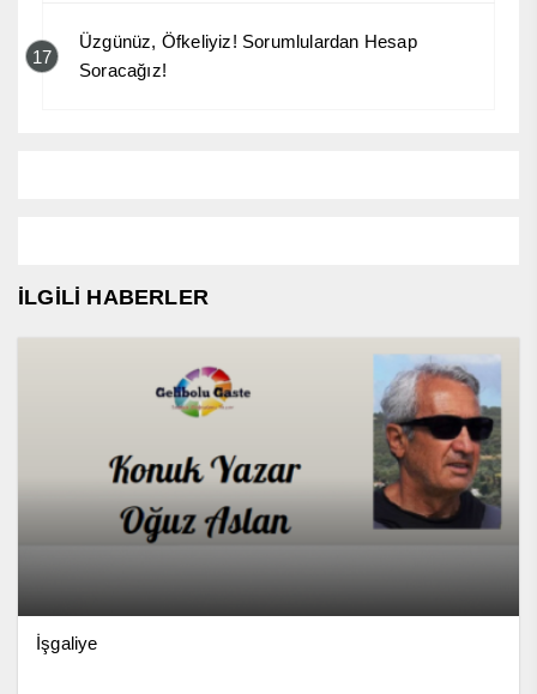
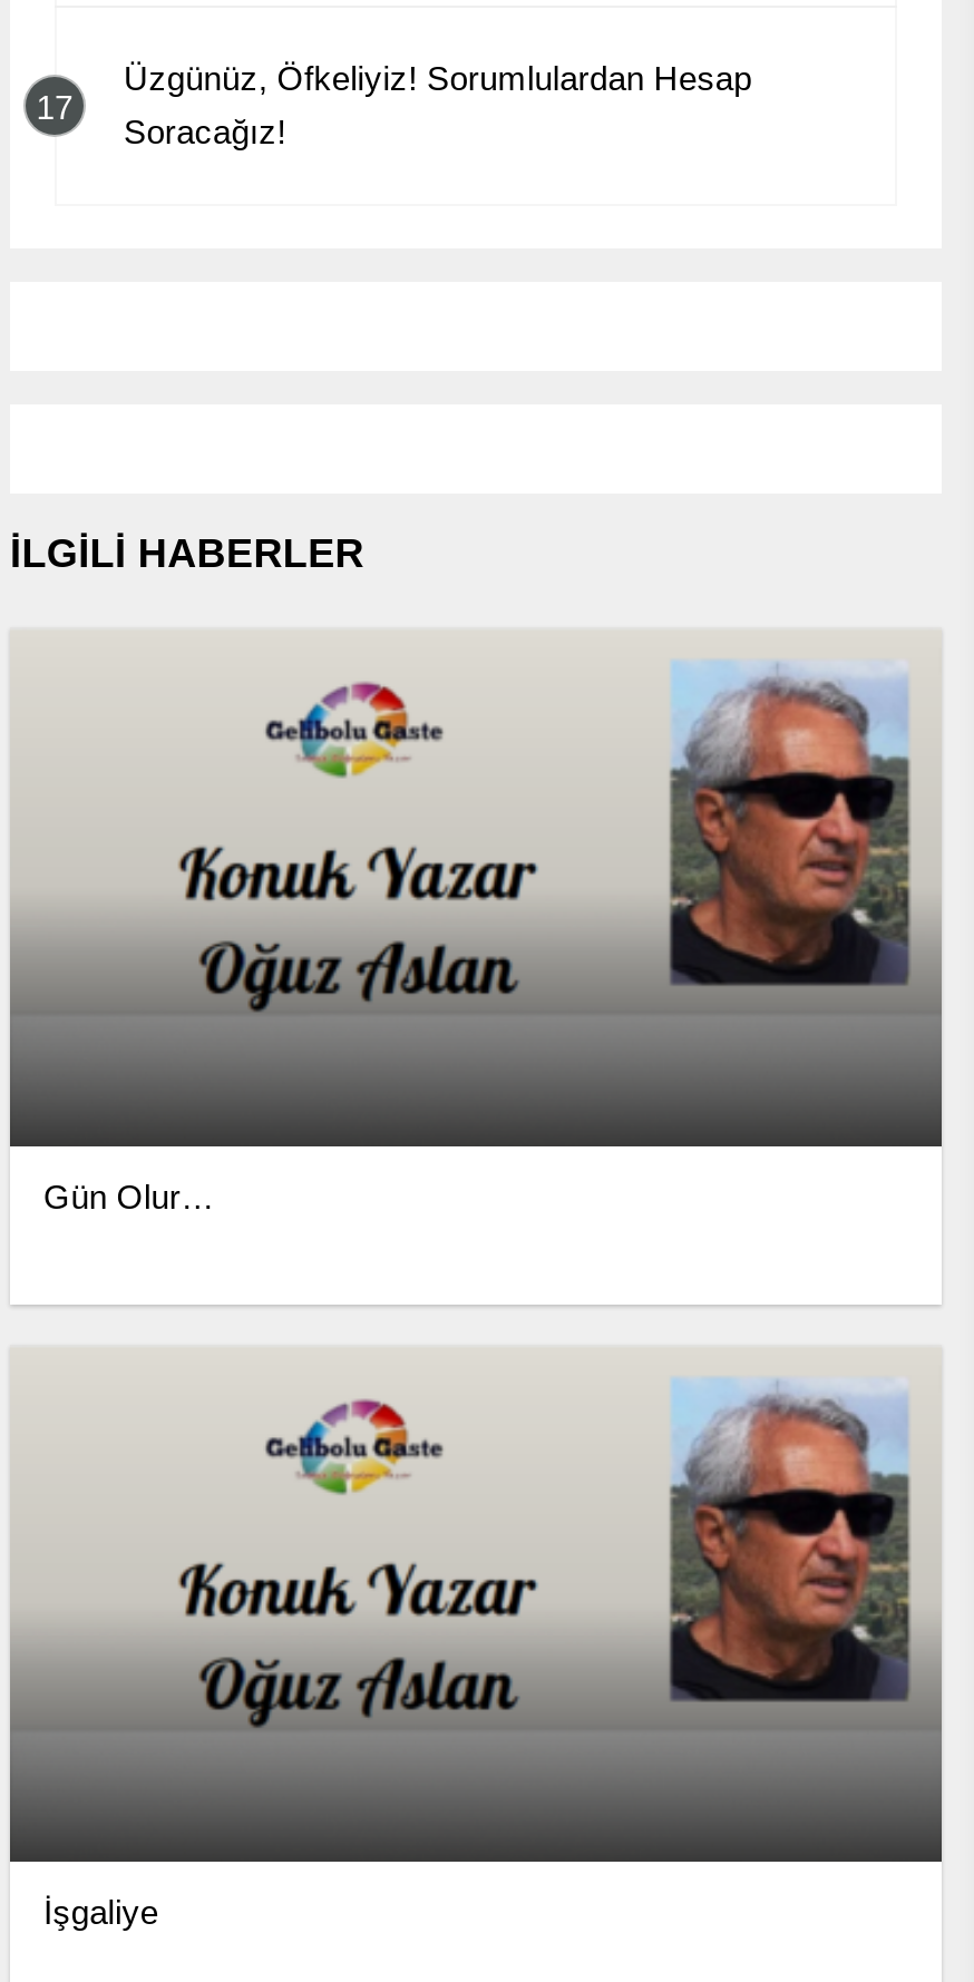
none -> [43,1177,215,1215] Gün Olur…

